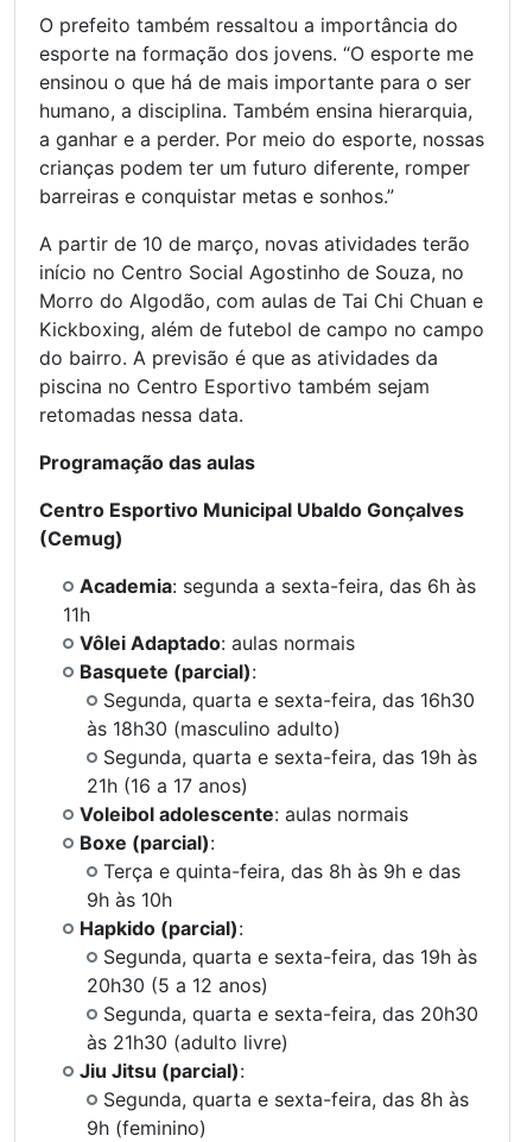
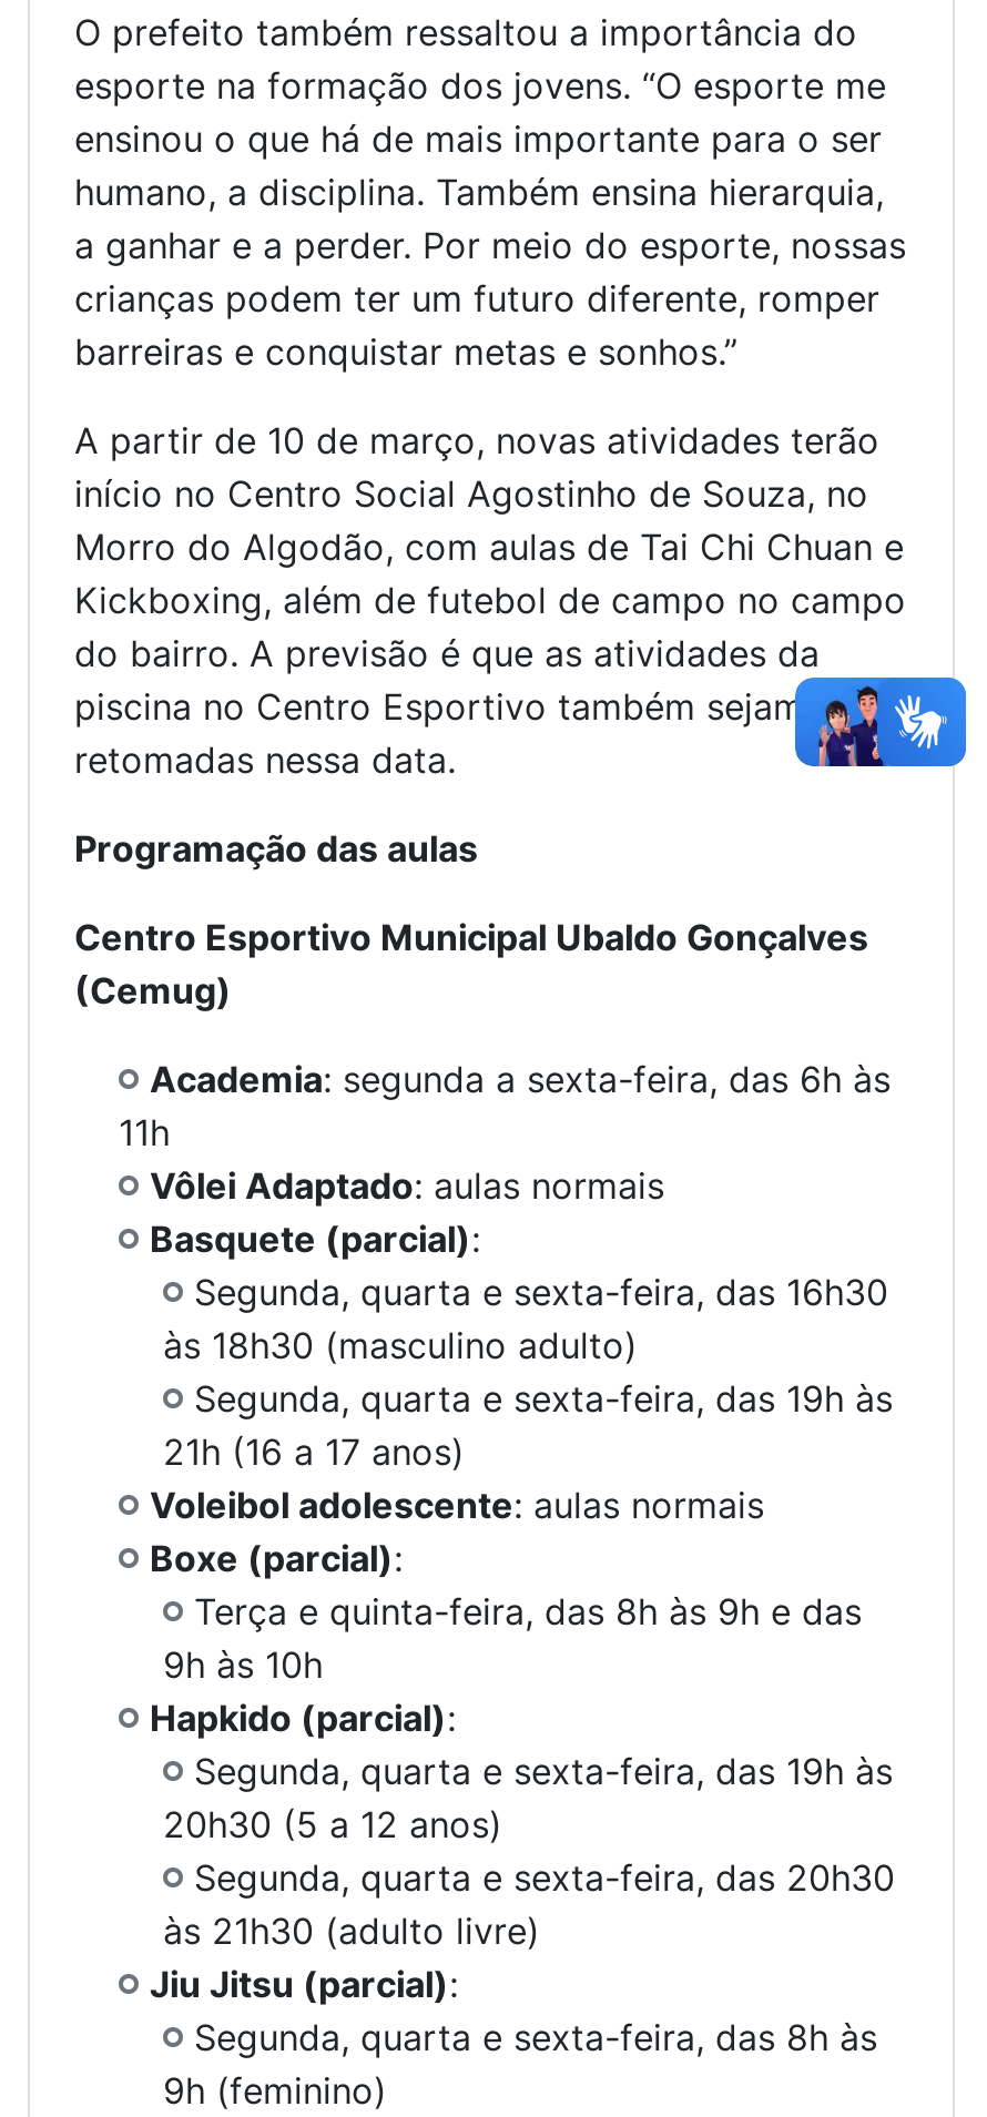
none -> [793,675,968,769] [image]

